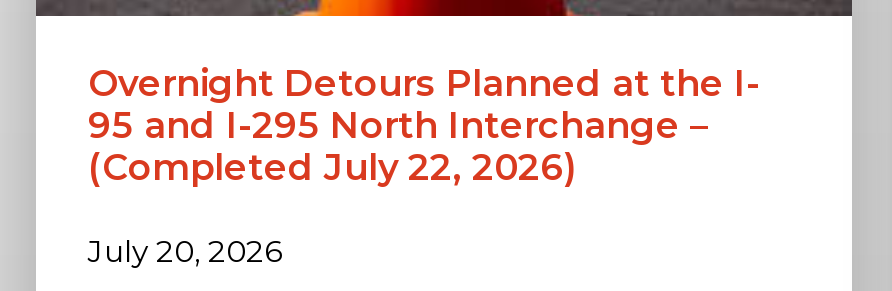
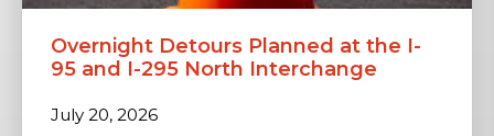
[88,104,708,190] 95 and I-295 North Interchange – | (Completed July 22, 2026) -> [51,57,377,81] 95 and I-295 North Interchange

